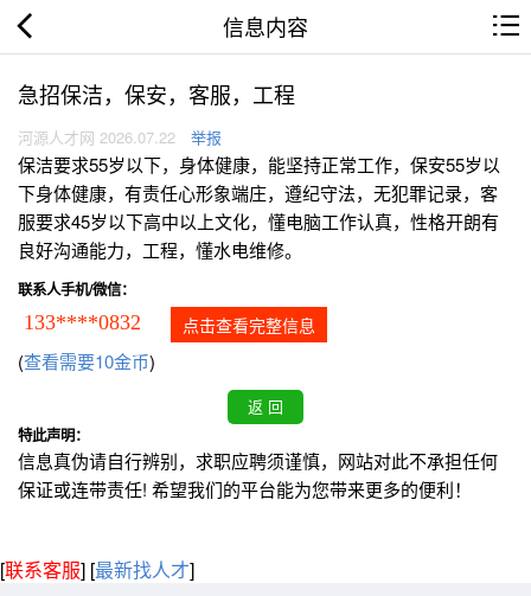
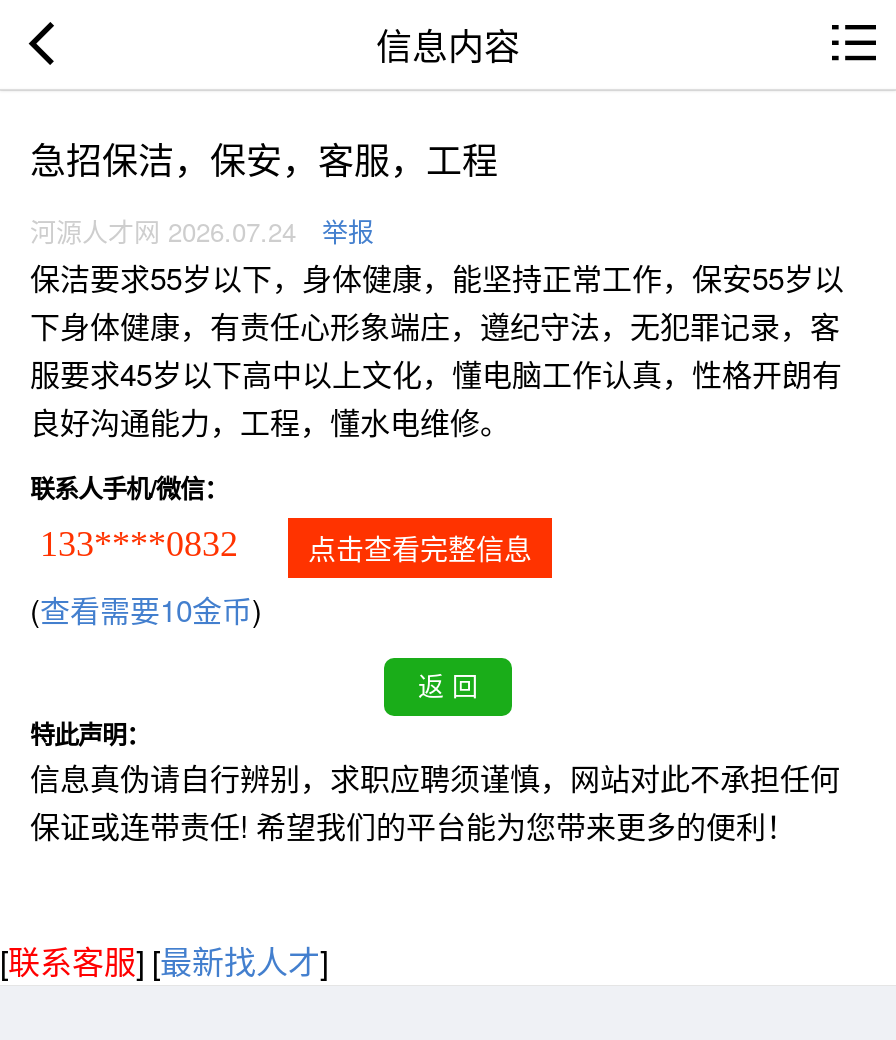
[18,126,222,148] 河源人才网 2026.07.22 举报 -> [30,212,374,250] 河源人才网 2026.07.24 举报

